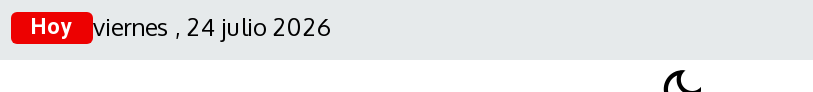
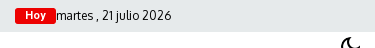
[93,12,331,42] viernes , 24 julio 2026 -> [56,8,171,23] martes , 21 julio 2026

